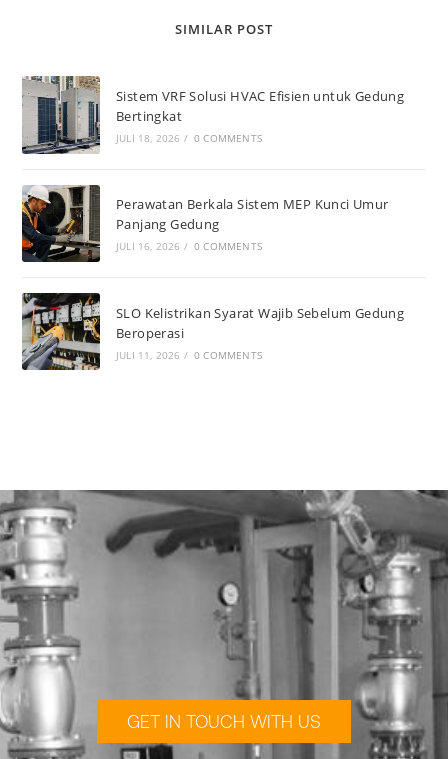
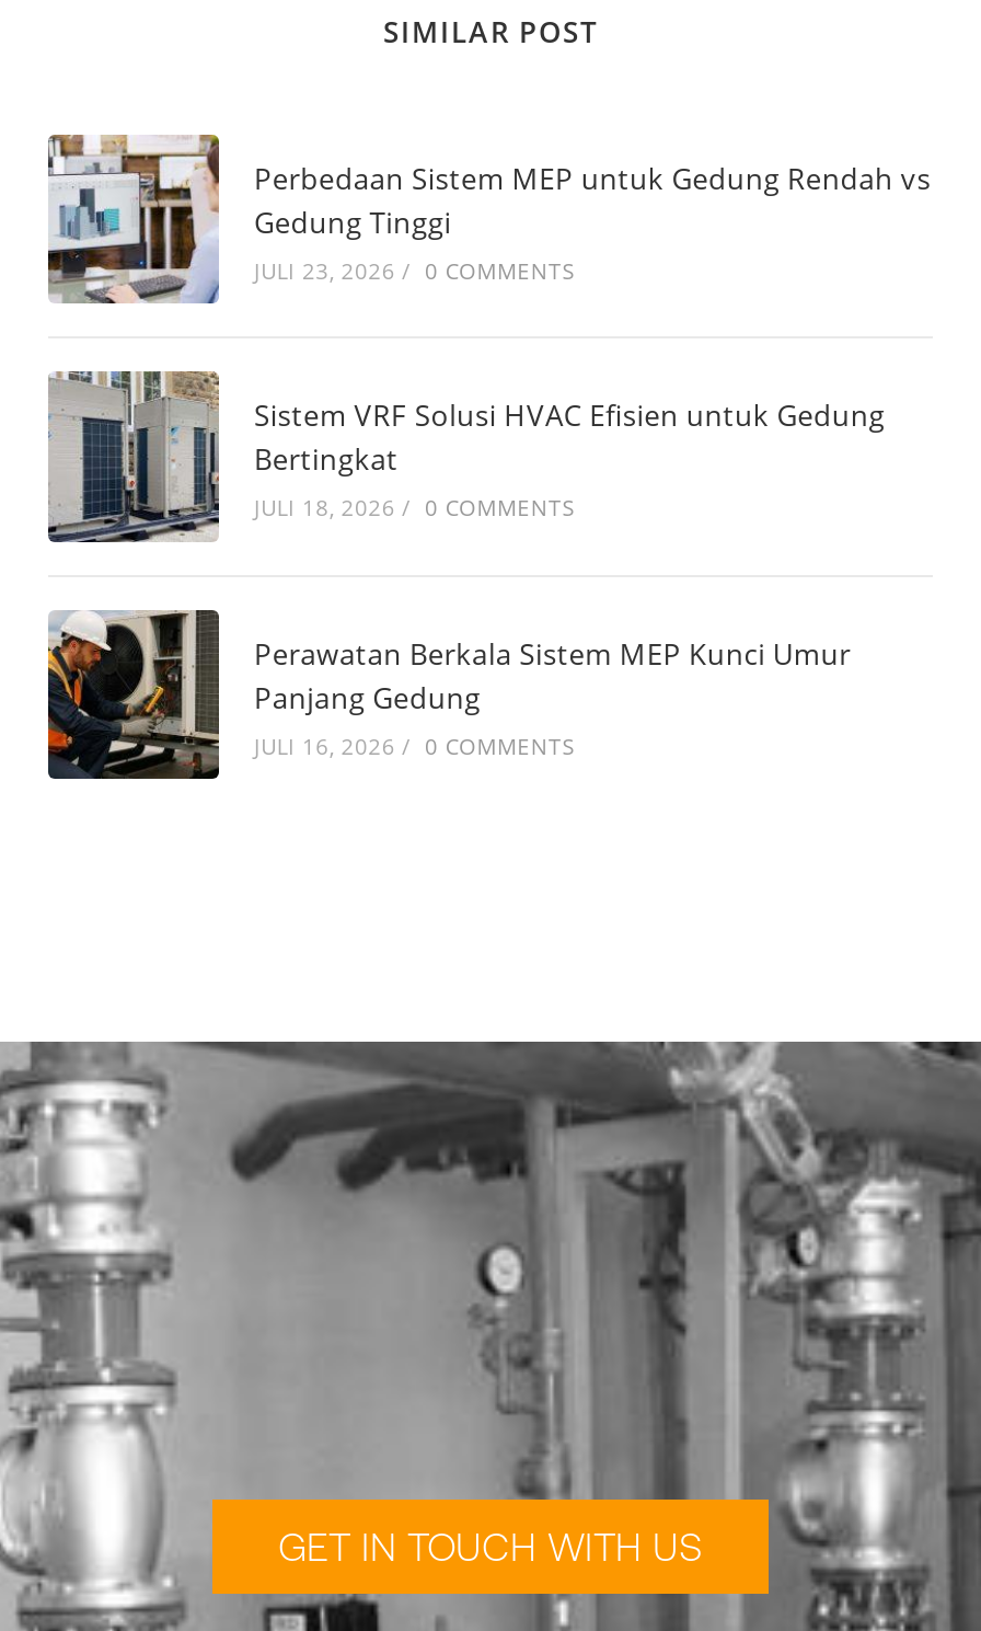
none -> [48,135,931,306] [image] | Perbedaan Sistem MEP untuk Gedung Rendah vs | Gedung Tinggi | JULI 23, 2026 / 0 COMMENTS
moved [21,74,404,253] -> [46,367,885,761]: [image] | Sistem VRF Solusi HVAC Efisien untuk Gedung | Bertingkat | JULI 18, 2026 / 0 COMMENTS | Perawatan Berkala Sistem MEP Kunci Umur | Panjang Gedung | JULI 16, 2026 / 0 COMMENTS
[21,292,404,371] [image] | SLO Kelistrikan Syarat Wajib Sebelum Gedung | Beroperasi | JULI 11, 2026 / 0 COMMENTS -> none

